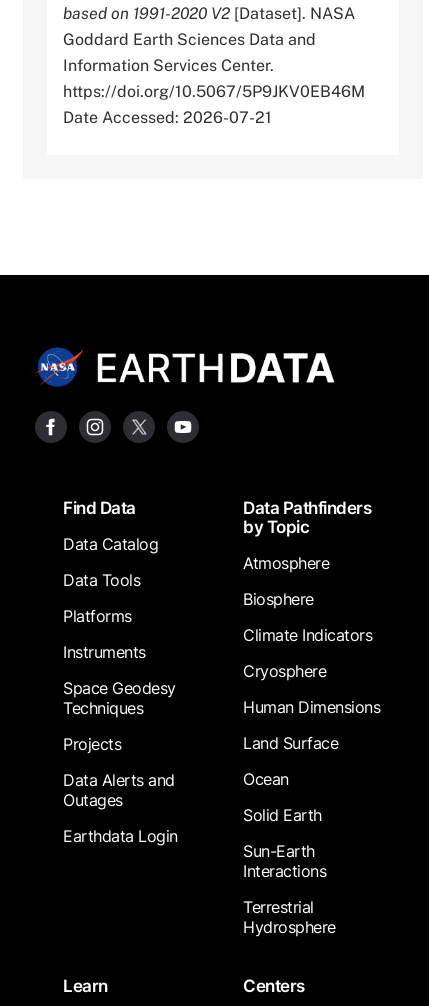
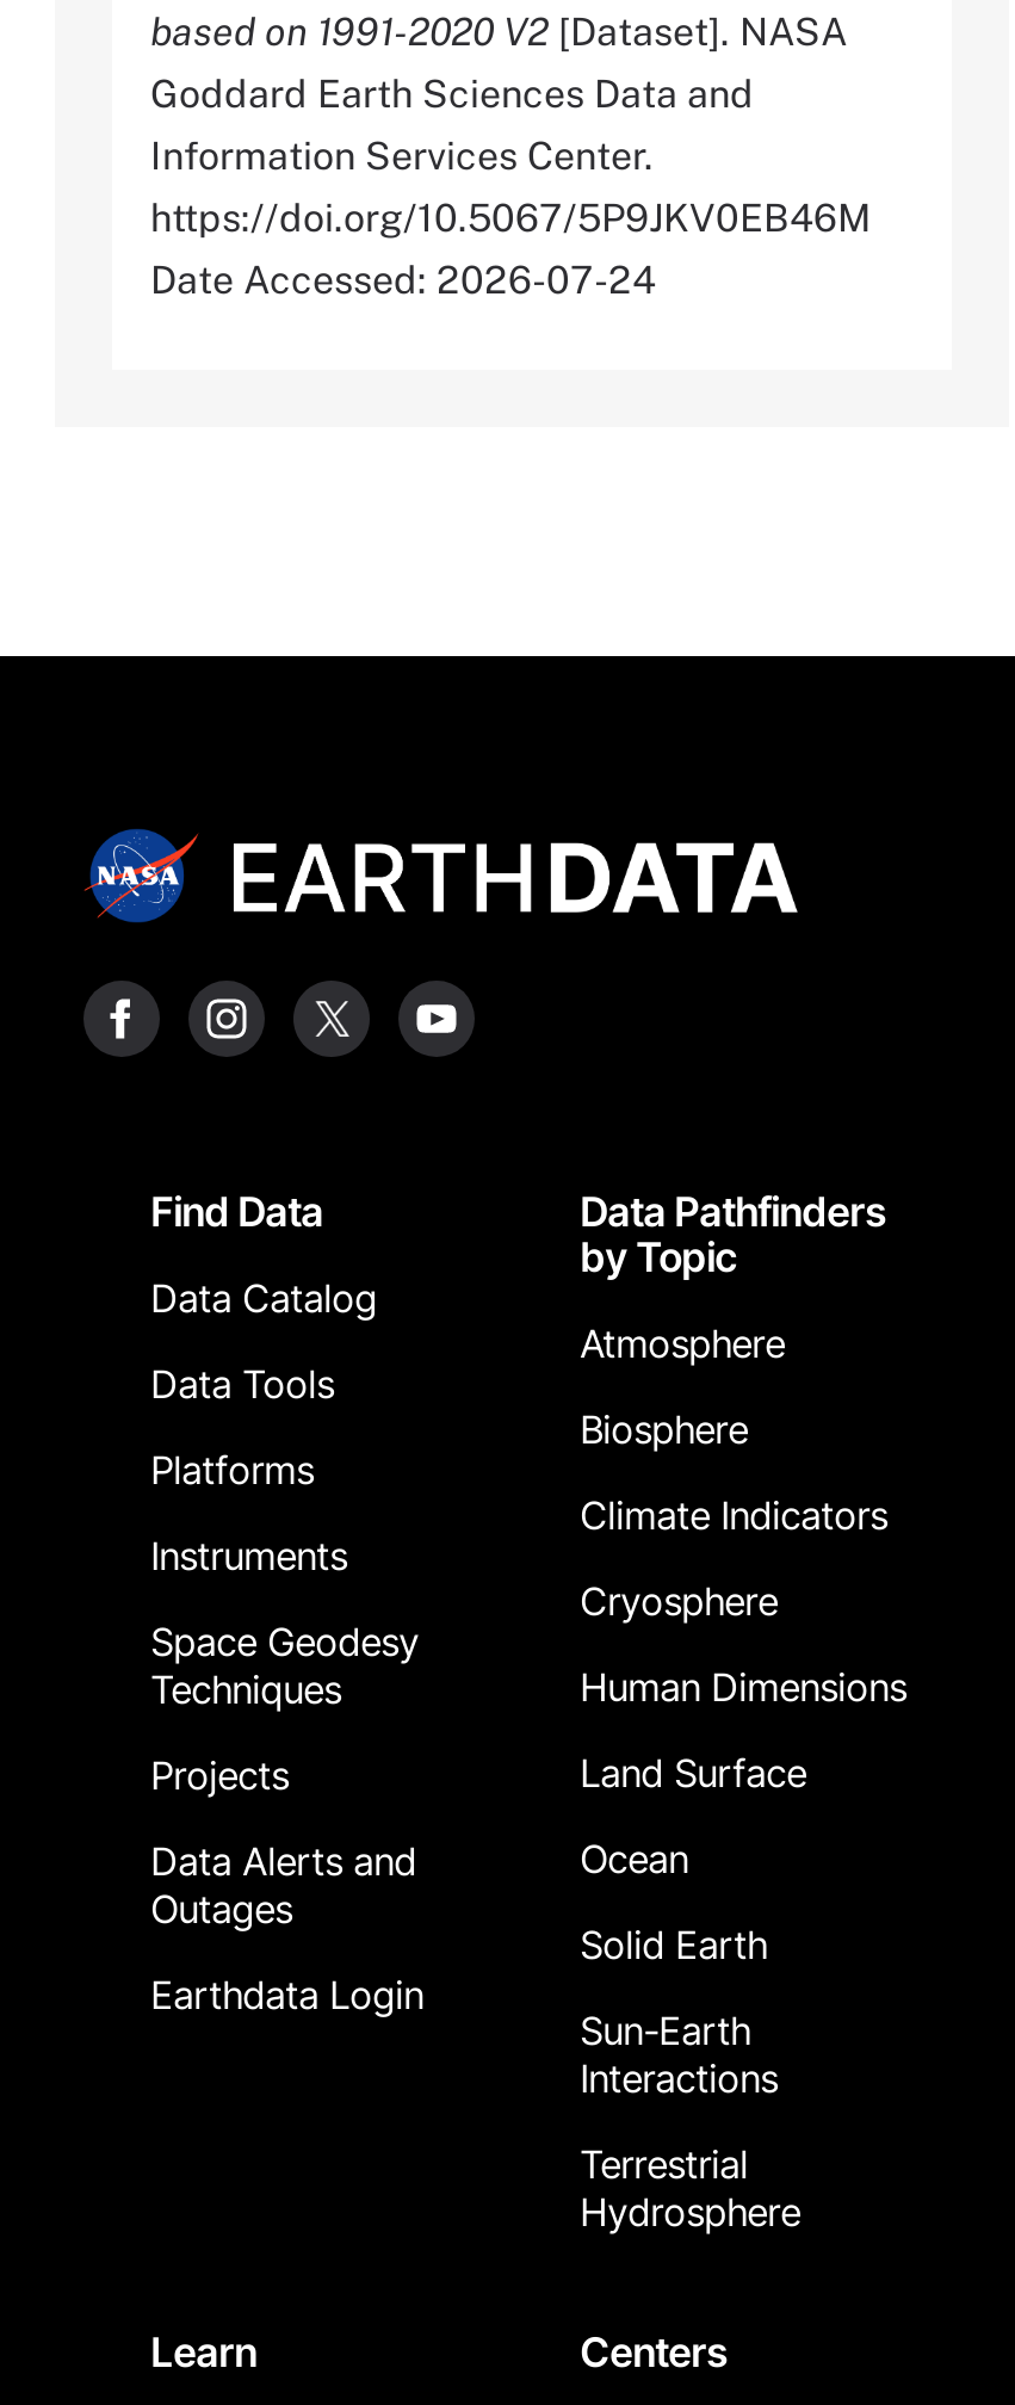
[63,108,272,127] Date Accessed: 2026-07-21 -> [150,258,656,303] Date Accessed: 2026-07-24

